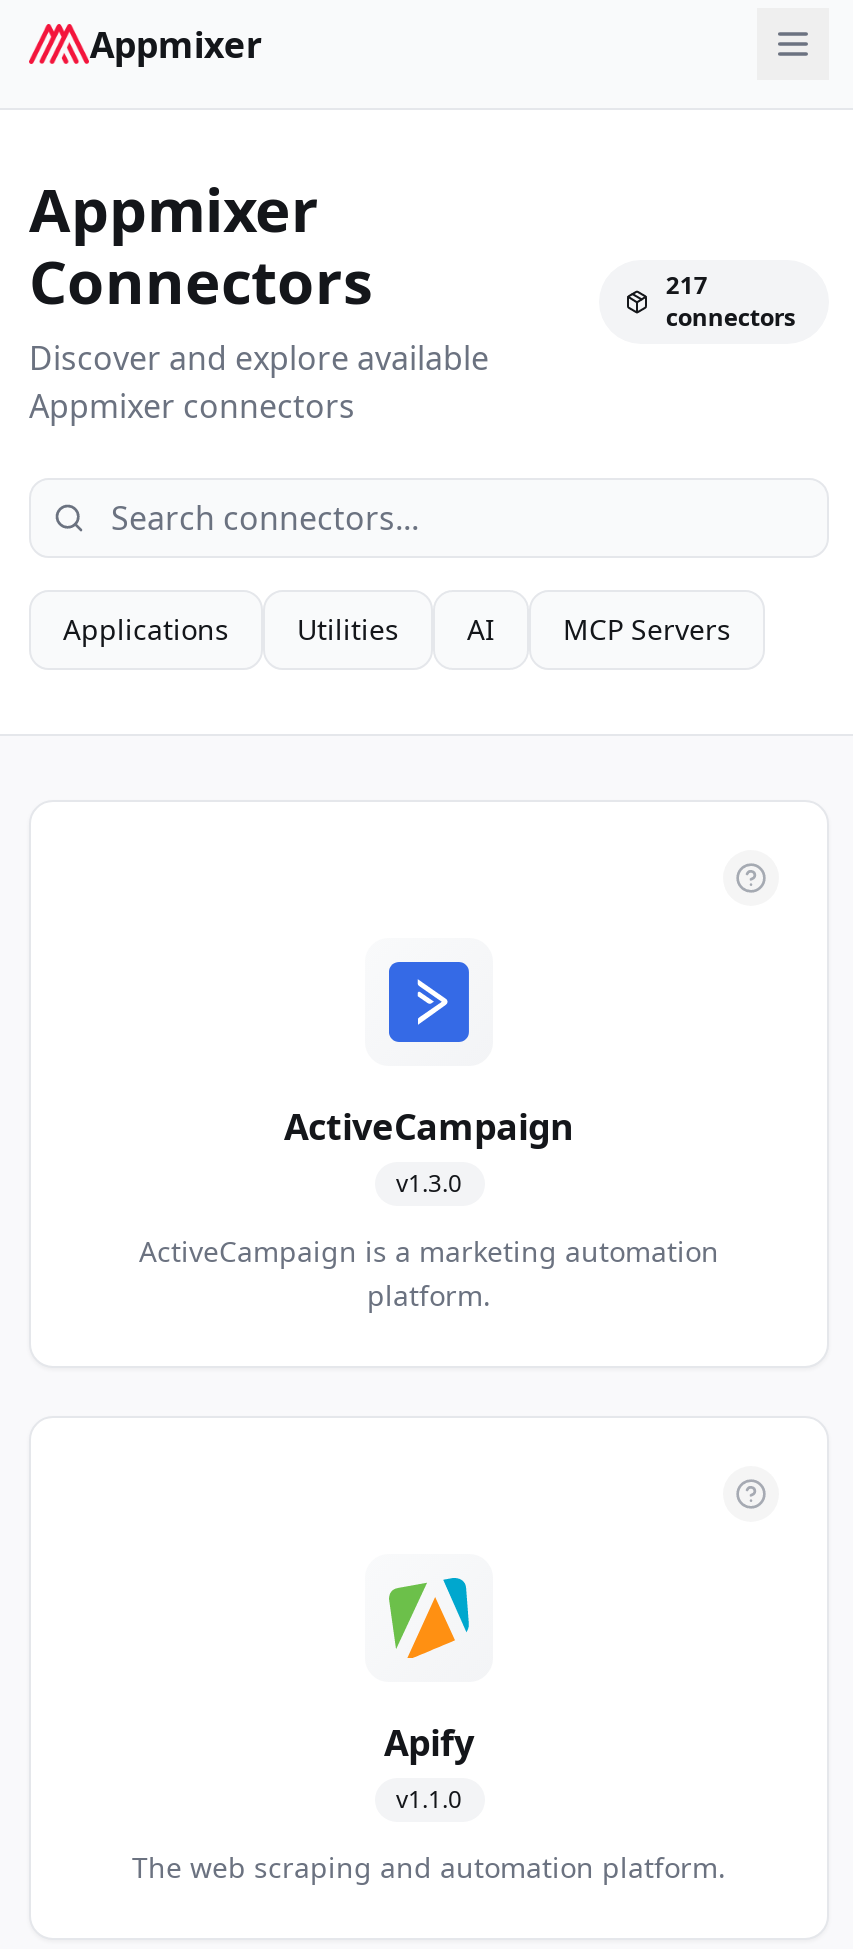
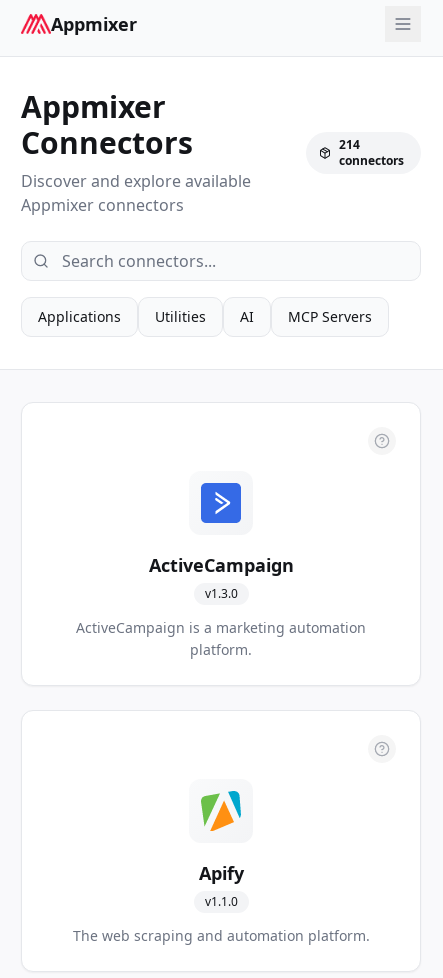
[666,268,708,302] 217 -> [339,136,360,153] 214

